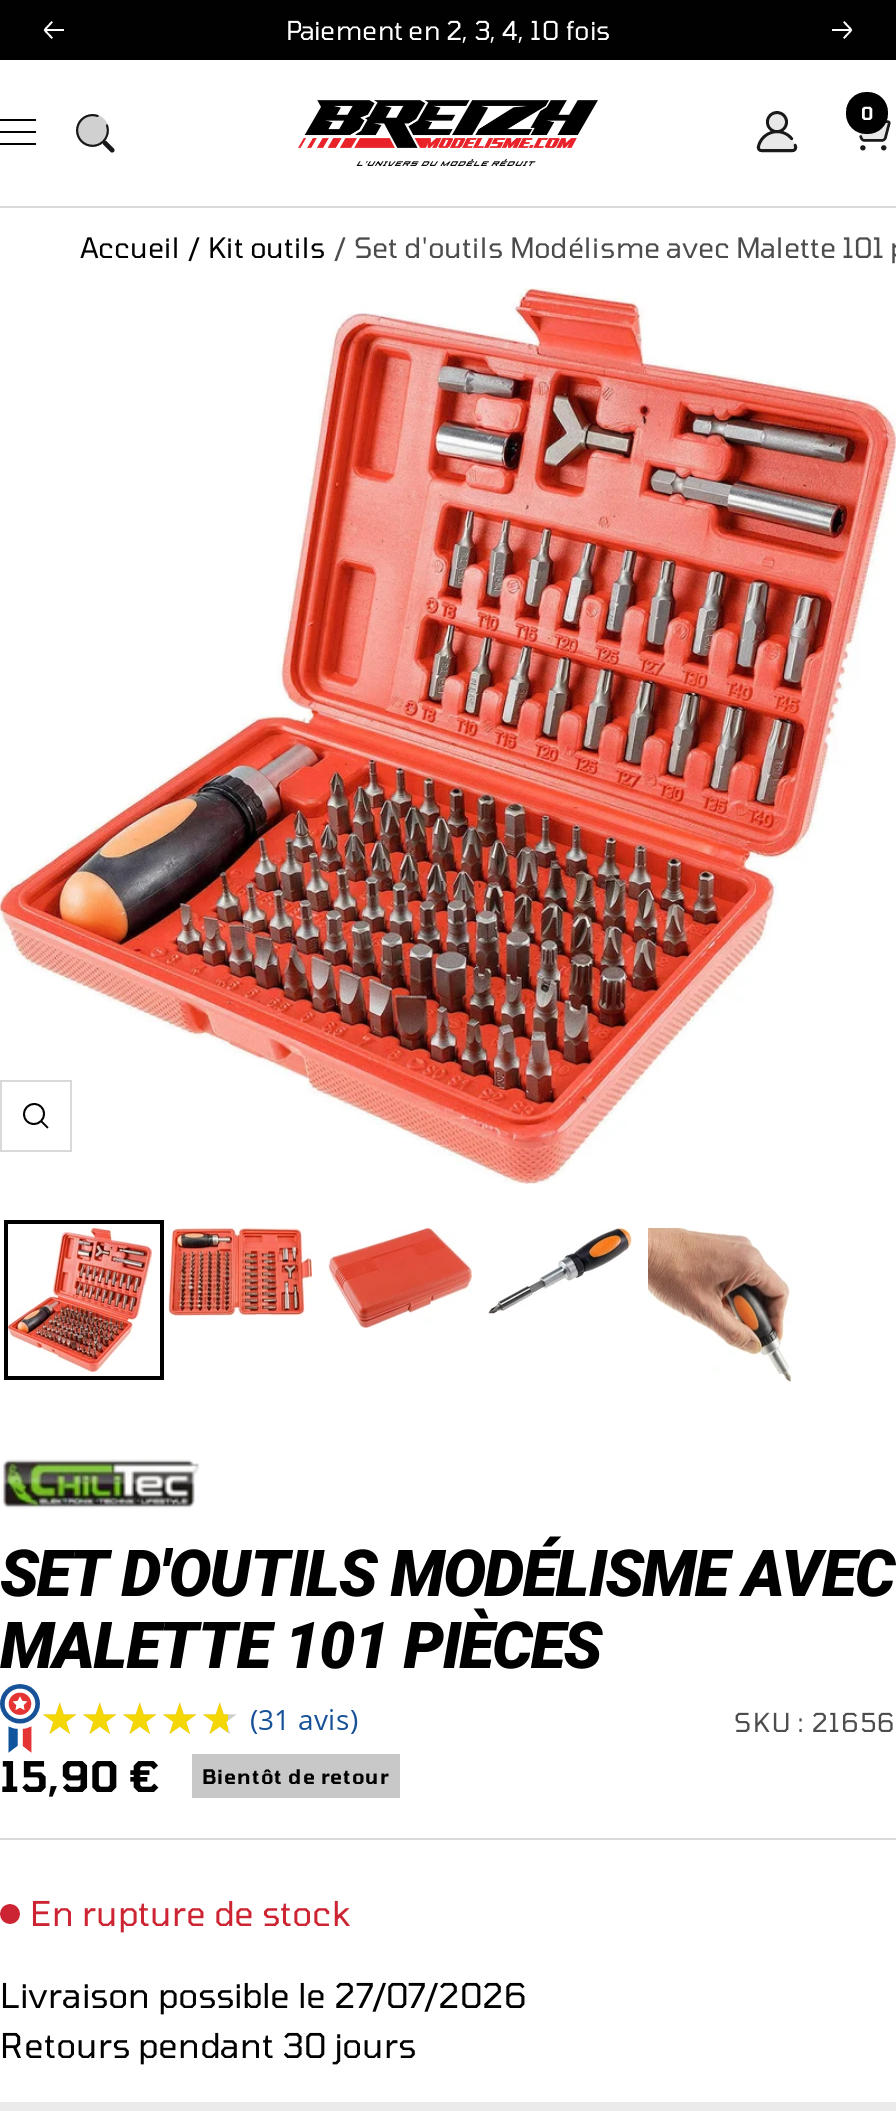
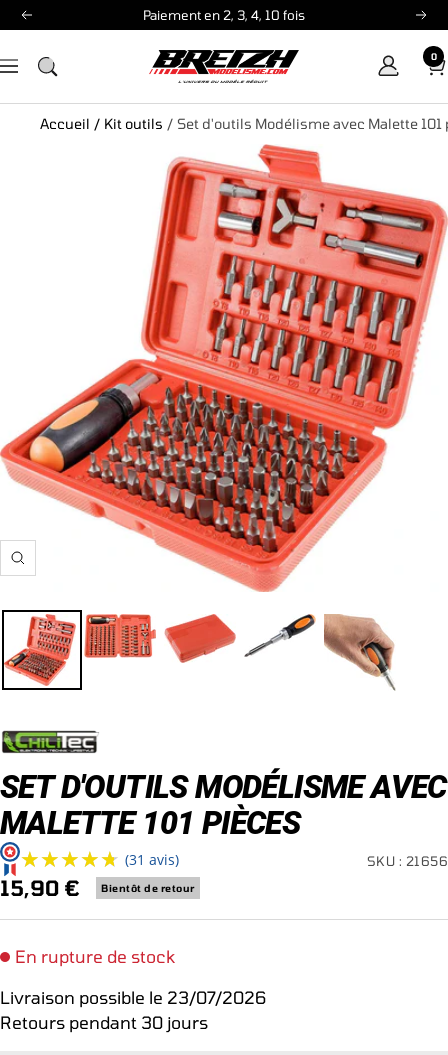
[0,1975,526,2015] Livraison possible le 27/07/2026 -> [0,987,266,1007] Livraison possible le 23/07/2026

